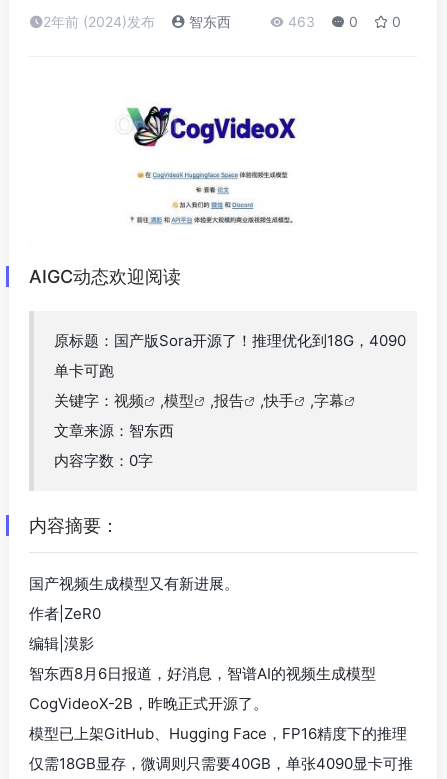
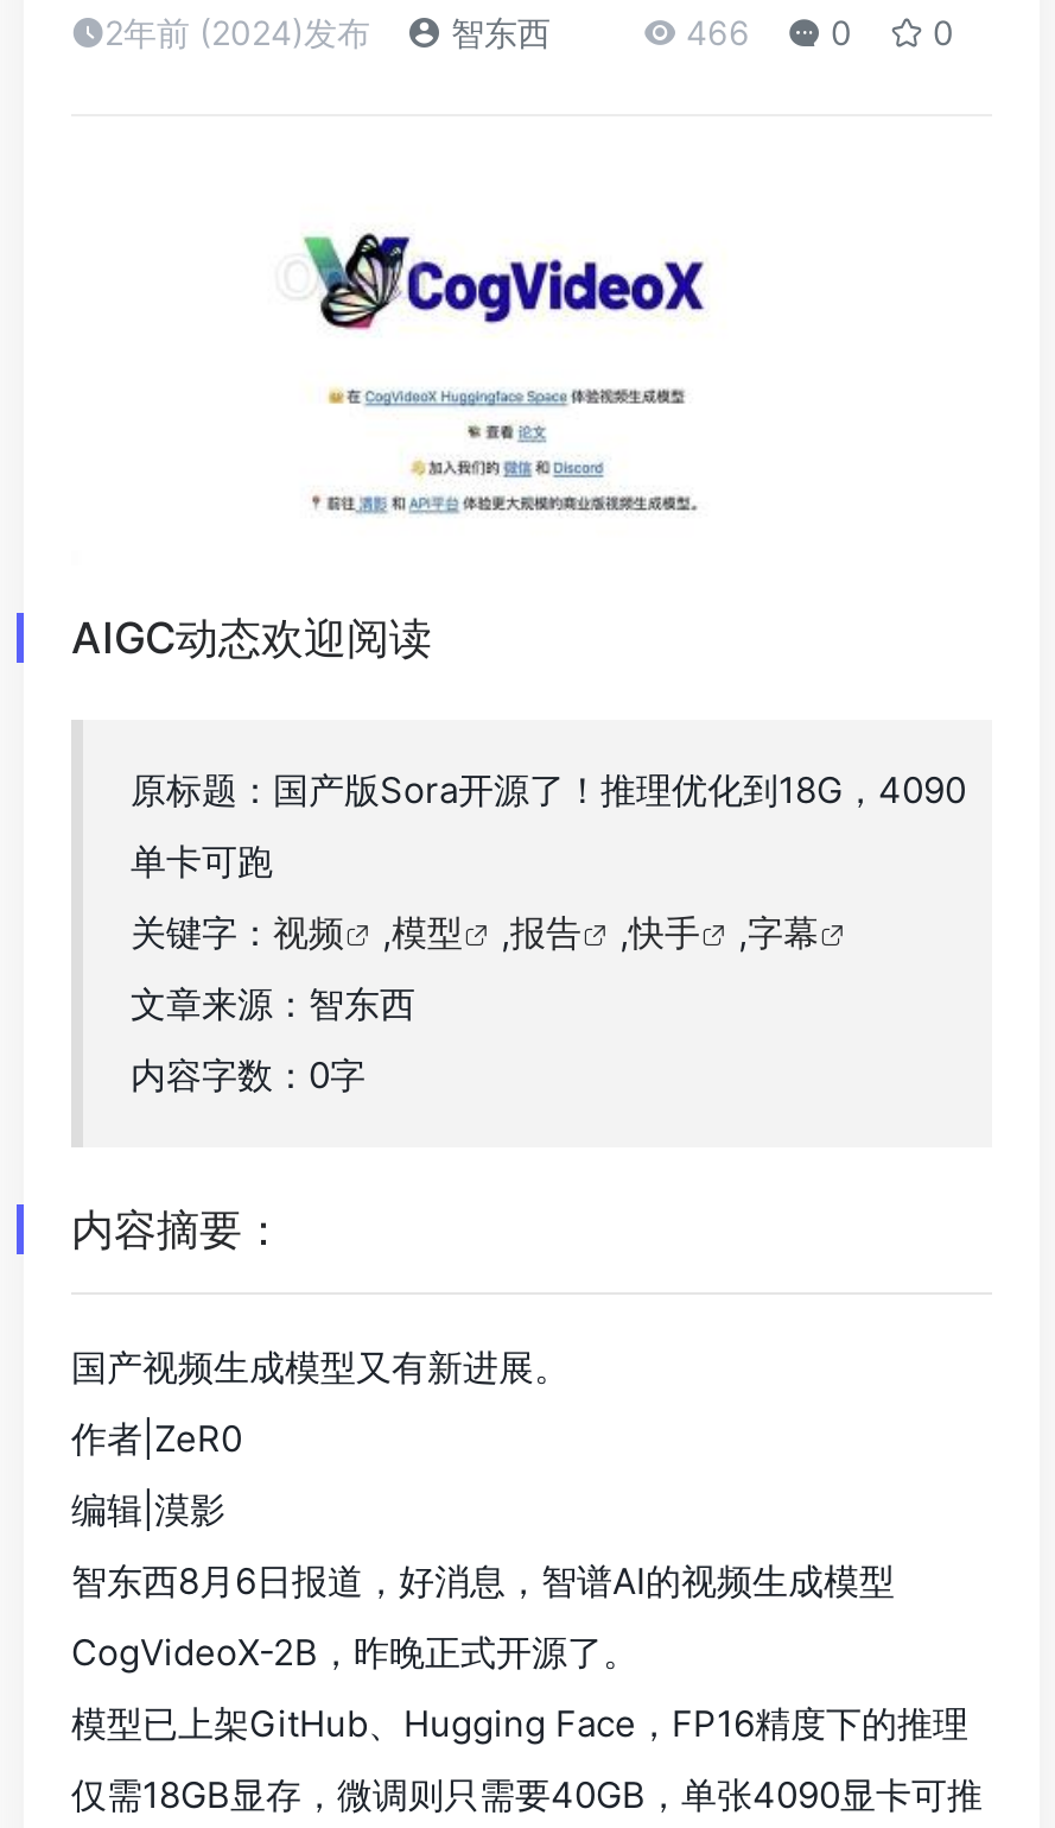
[284,13,401,30] 463 0 0 -> [676,12,954,52] 466 0 0

